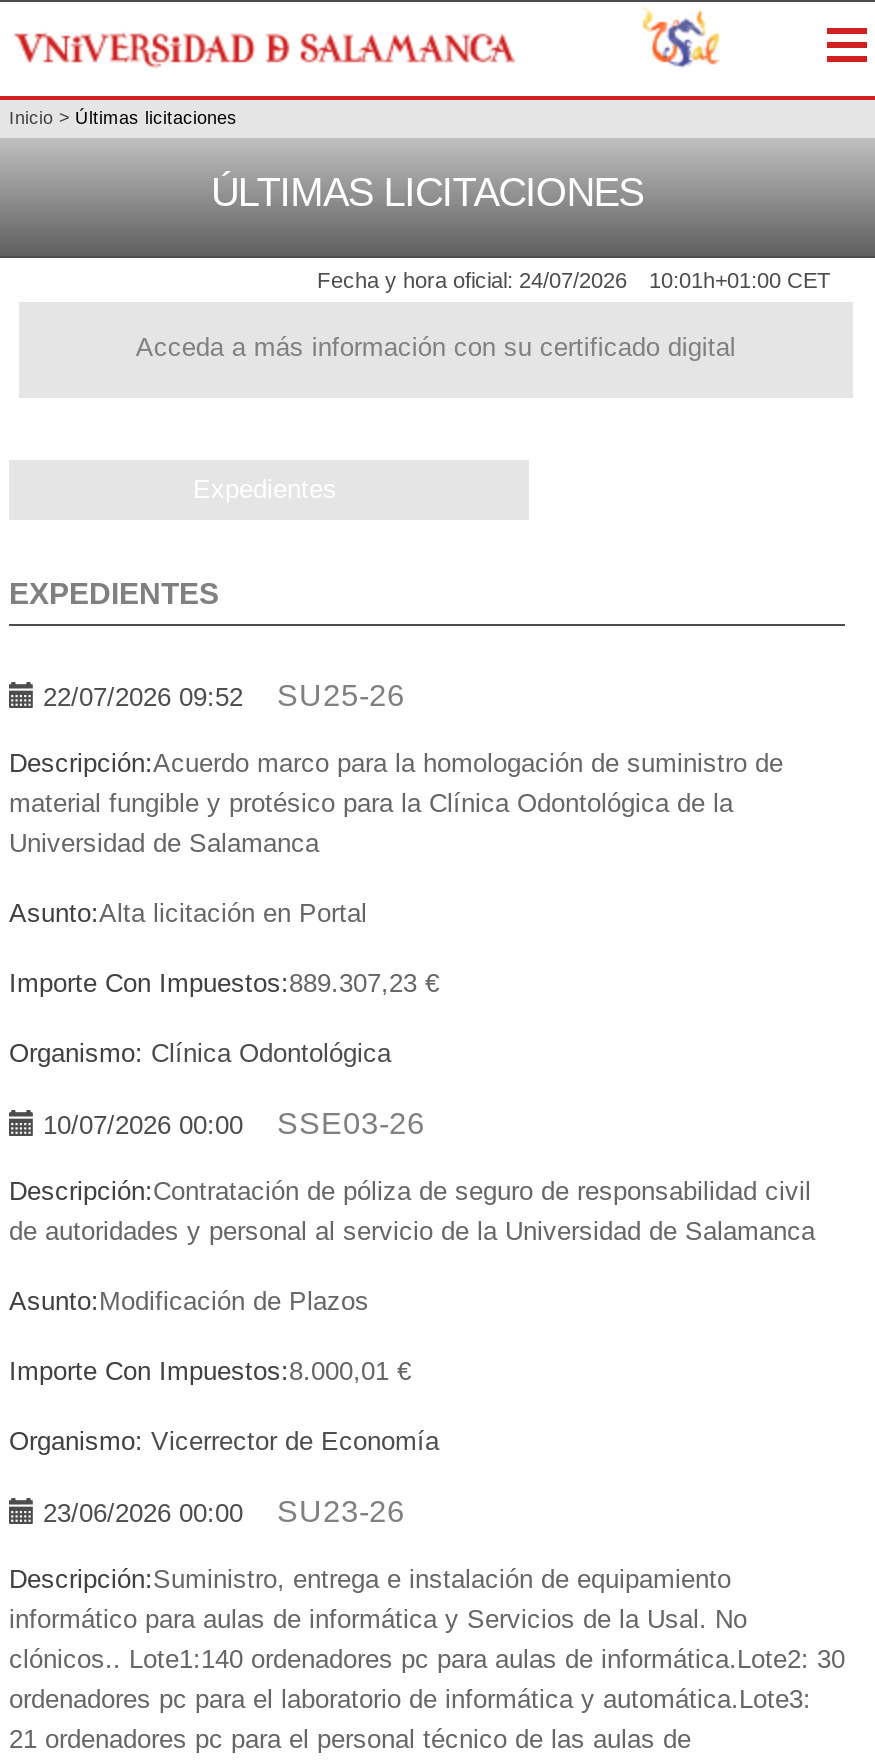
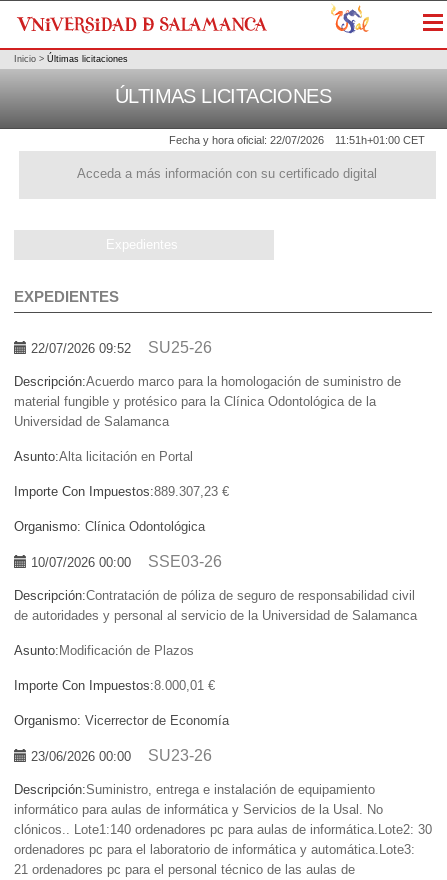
[317,269,627,293] Fecha y hora oficial: 24/07/2026 -> [169,134,324,146] Fecha y hora oficial: 22/07/2026
[649,269,831,293] 10:01h+01:00 CET -> [335,134,425,146] 11:51h+01:00 CET

